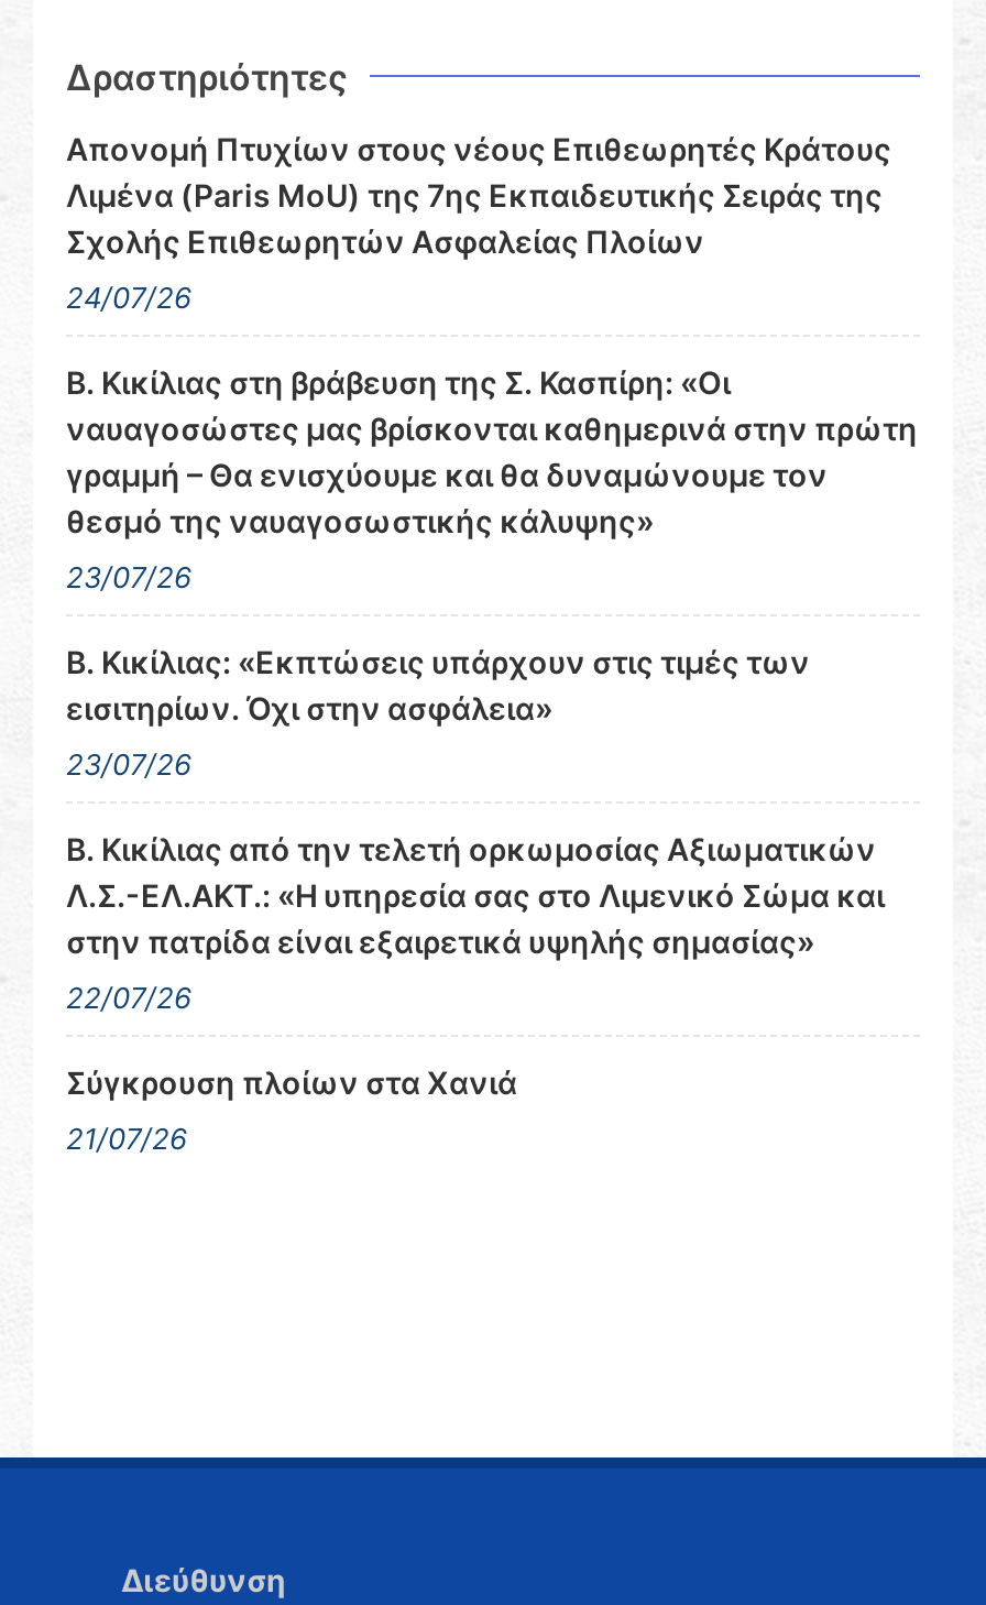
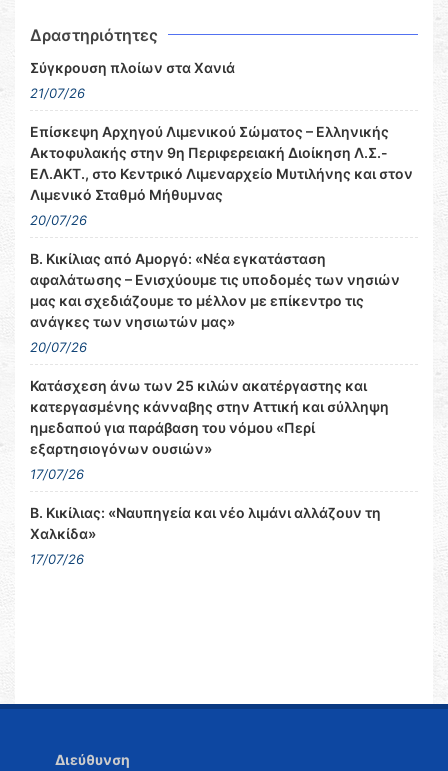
[66,131,918,1016] Απονομή Πτυχίων στους νέους Επιθεωρητές Κράτους | Λιμένα (Paris MoU) της 7ης Εκπαιδευτικής Σειράς της | Σχολής Επιθεωρητών Ασφαλείας Πλοίων | 24/07/26 | Β. Κικίλιας στη βράβευση της Σ. Κασπίρη: «Οι | ναυαγοσώστες μας βρίσκονται καθημερινά στην πρώτη | γραμμή – Θα ενισχύουμε και θα δυναμώνουμε τον | θεσμό της ναυαγοσωστικής κάλυψης» | 23/07/26 | Β. Κικίλιας: «Εκπτώσεις υπάρχουν στις τιμές των | εισιτηρίων. Όχι στην ασφάλεια» | 23/07/26 | Β. Κικίλιας από την τελετή ορκωμοσίας Αξιωματικών | Λ.Σ.-ΕΛ.ΑΚΤ.: «Η υπηρεσία σας στο Λιμενικό Σώμα και | στην πατρίδα είναι εξαιρετικά υψηλής σημασίας» | 22/07/26 -> none
moved [66,1064,517,1157] -> [30,59,235,101]: Σύγκρουση πλοίων στα Χανιά | 21/07/26
none -> [30,123,413,567] Επίσκεψη Αρχηγού Λιμενικού Σώματος – Ελληνικής | Ακτοφυλακής στην 9η Περιφερειακή Διοίκηση Λ.Σ.- | ΕΛ.ΑΚΤ., στο Κεντρικό Λιμεναρχείο Μυτιλήνης και στον | Λιμενικό Σταθμό Μήθυμνας | 20/07/26 | Β. Κικίλιας από Αμοργό: «Νέα εγκατάσταση | αφαλάτωσης – Ενισχύουμε τις υποδομές των νησιών | μας και σχεδιάζουμε το μέλλον με επίκεντρο τις | ανάγκες των νησιωτών μας» | 20/07/26 | Κατάσχεση άνω των 25 κιλών ακατέργαστης και | κατεργασμένης κάνναβης στην Αττική και σύλληψη | ημεδαπού για παράβαση του νόμου «Περί | εξαρτησιογόνων ουσιών» | 17/07/26 | Β. Κικίλιας: «Ναυπηγεία και νέο λιμάνι αλλάζουν τη | Χαλκίδα» | 17/07/26

